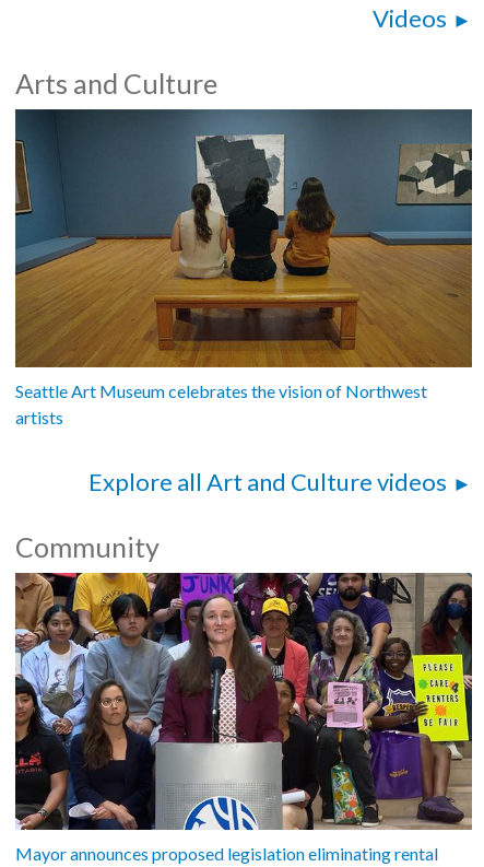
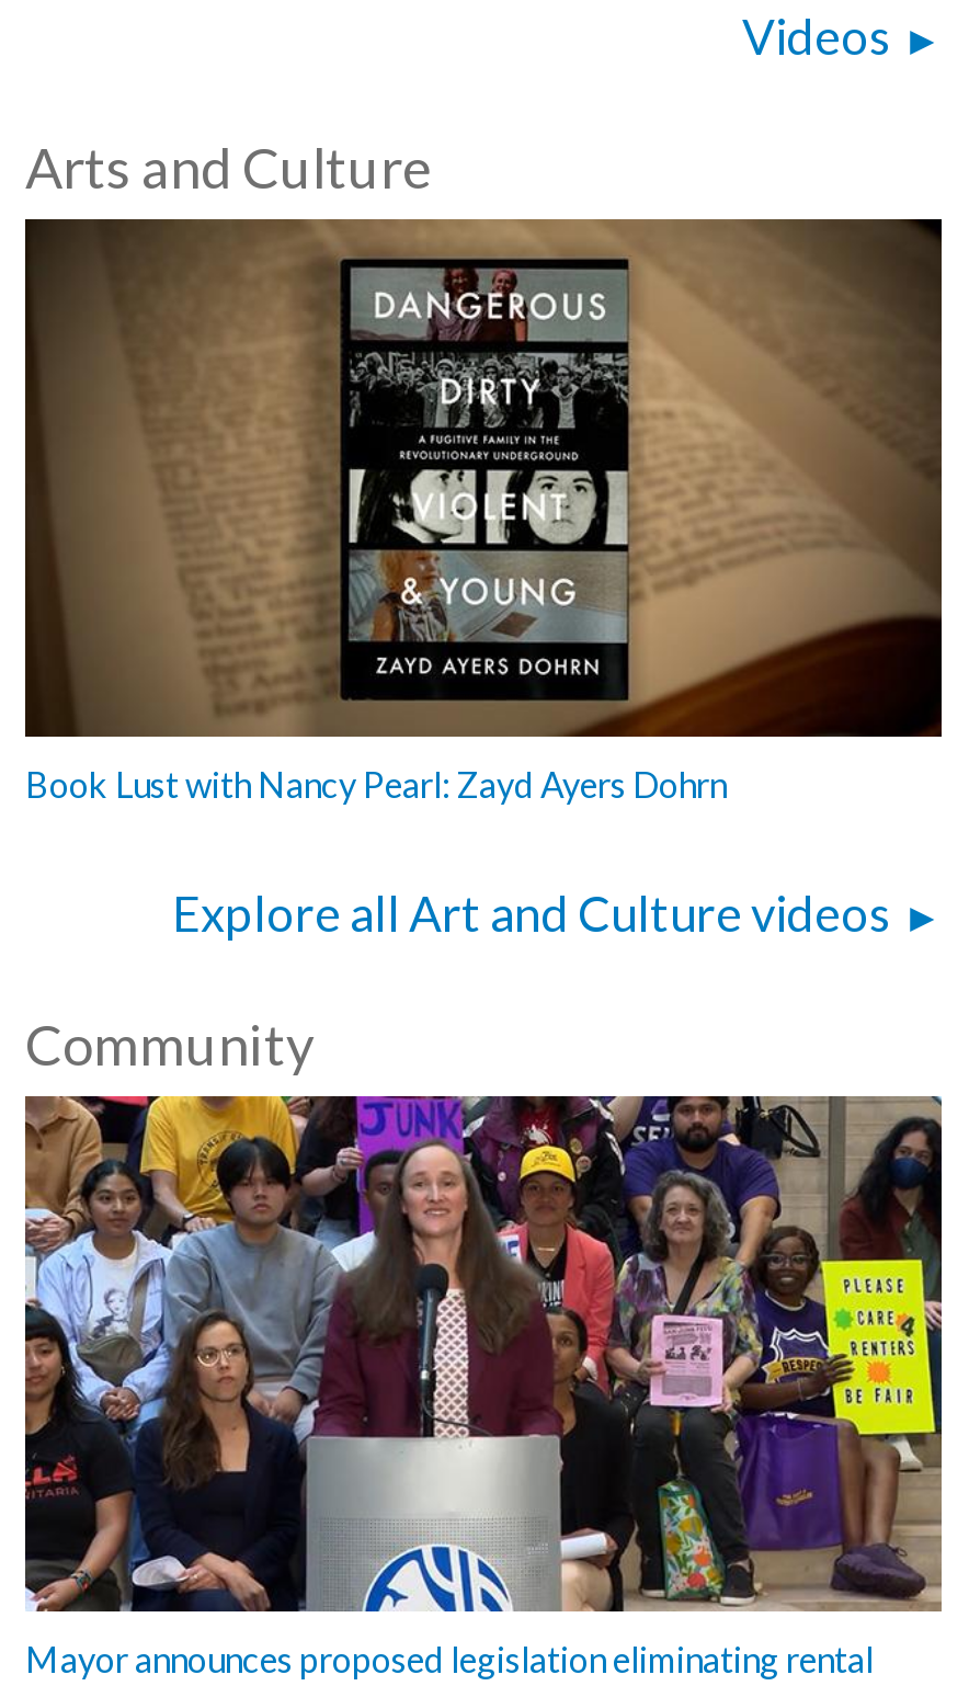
[14,109,473,427] [image] | Seattle Art Museum celebrates the vision of Northwest | artists -> [25,219,944,804] [image] | Book Lust with Nancy Pearl: Zayd Ayers Dohrn

